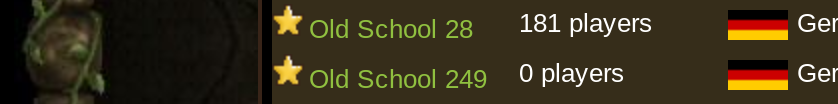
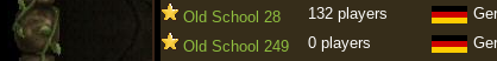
[309,8,653,44] Old School 28 181 players -> [183,5,387,26] Old School 28 132 players

